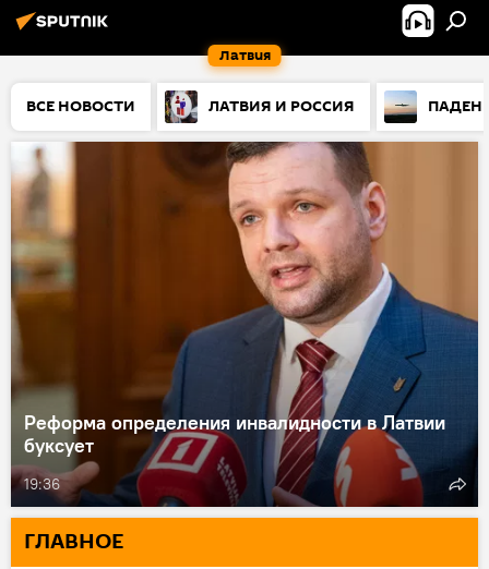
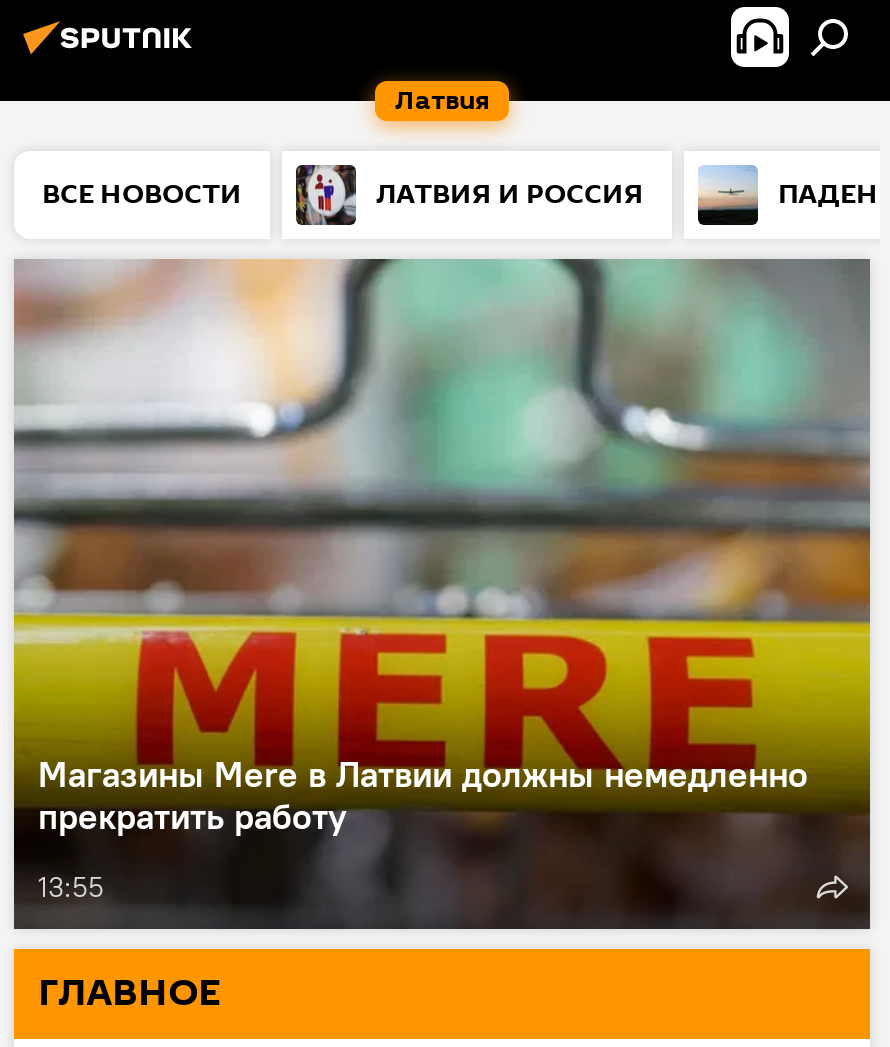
[11,141,479,507] [image] | Реформа определения инвалидности в Латвии | буксует -> [12,259,872,929] [image] | Магазины Mere в Латвии должны немедленно | прекратить работу
[24,474,60,494] 19:36 -> [38,869,104,905] 13:55

